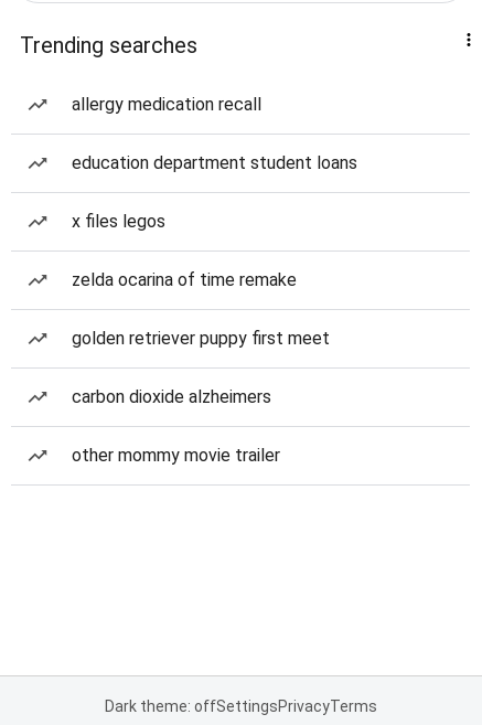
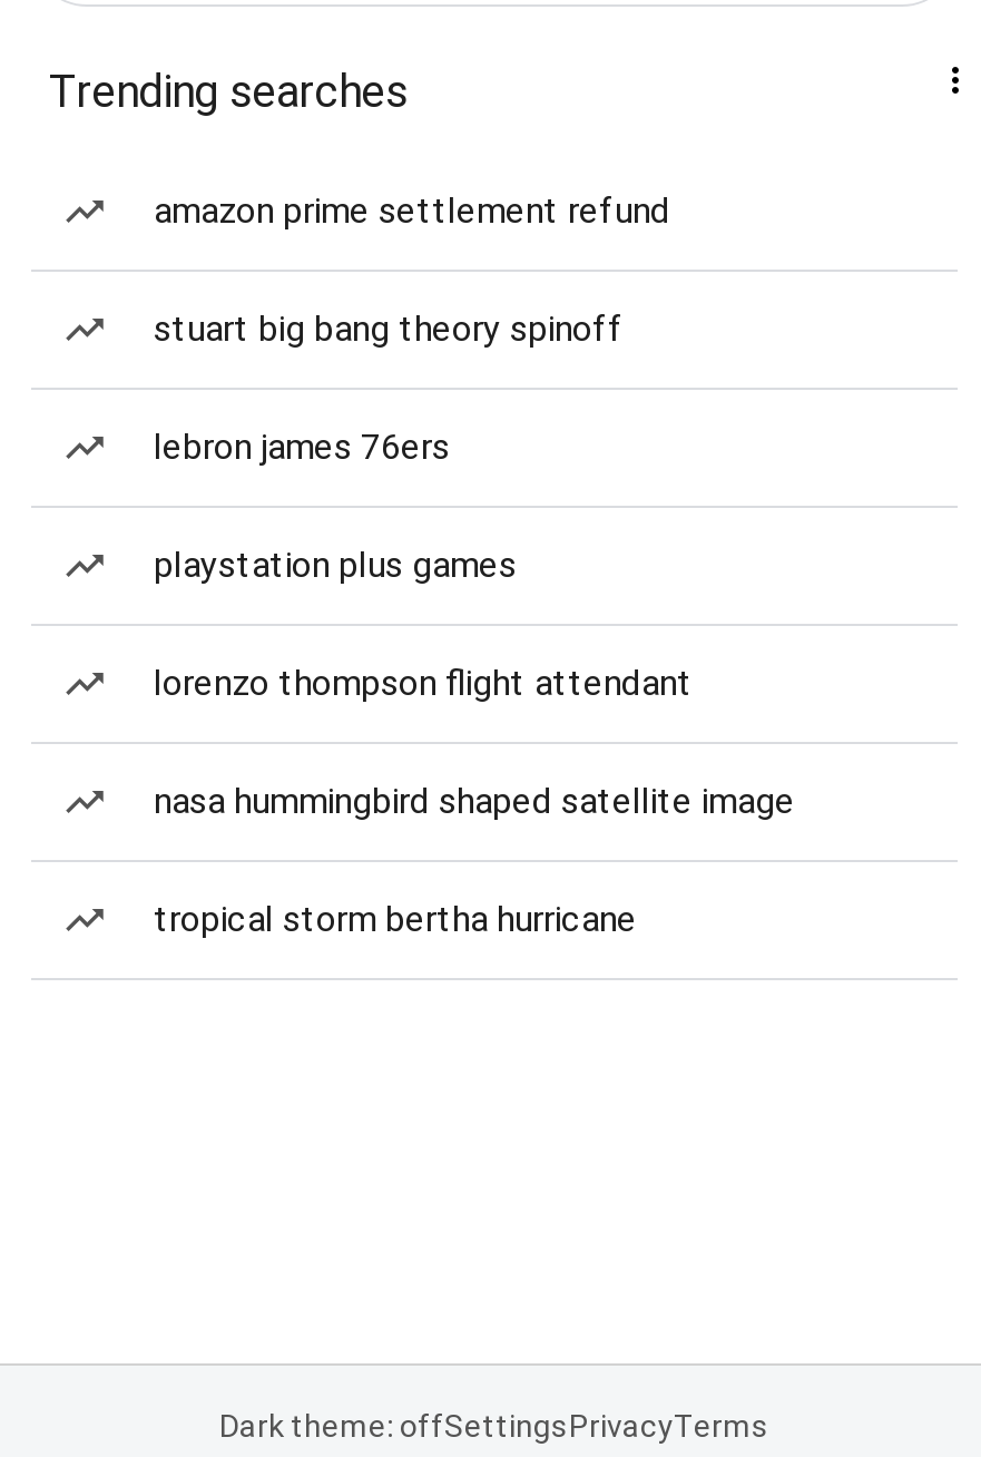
[72,94,261,115] allergy medication recall -> [154,189,670,232] amazon prime settlement refund
[72,152,357,173] education department student loans -> [154,307,624,350] stuart big bang theory spinoff
[72,211,165,232] x files legos -> [154,426,450,468] lebron james 76ers
[72,269,297,290] zelda ocarina of time remake -> [154,544,517,586] playstation plus games
[72,328,330,349] golden retriever puppy first meet -> [154,662,693,704] lorenzo thompson flight attendant
[72,386,271,407] carbon dioxide alzheimers -> [154,780,795,822] nasa hummingbird shaped satellite image
[72,445,280,466] other mommy movie trailer -> [154,898,637,940] tropical storm bertha hurricane

